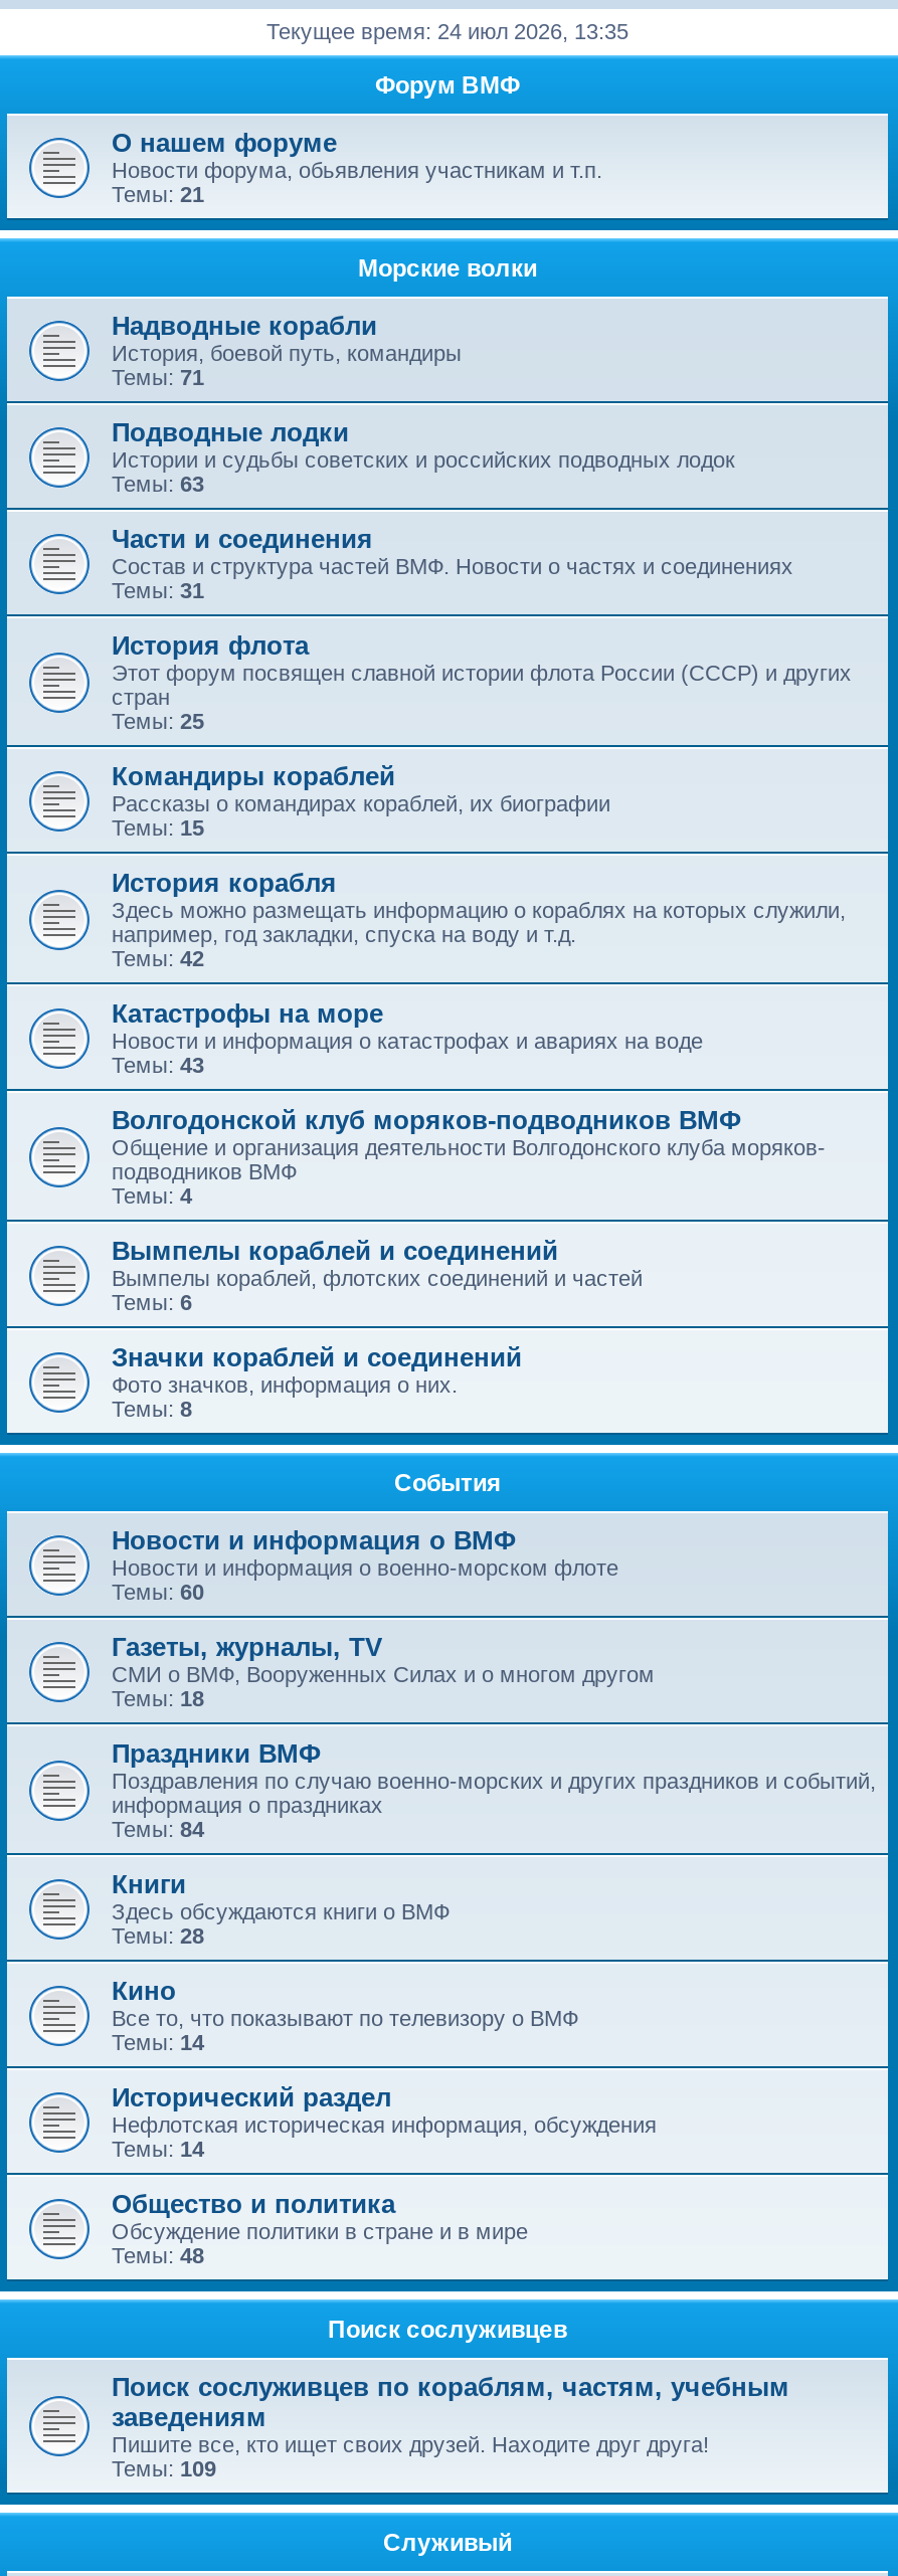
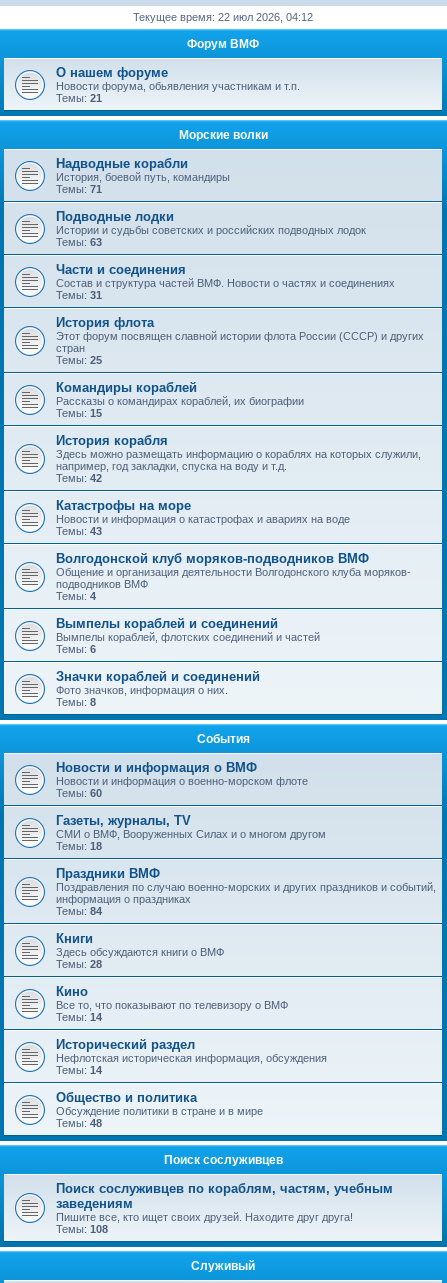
[266,19,628,43] Текущее время: 24 июл 2026, 13:35 -> [133,11,313,23] Текущее время: 22 июл 2026, 04:12
[112,2456,216,2480] Темы: 109 -> [56,1223,108,1235] Темы: 108

